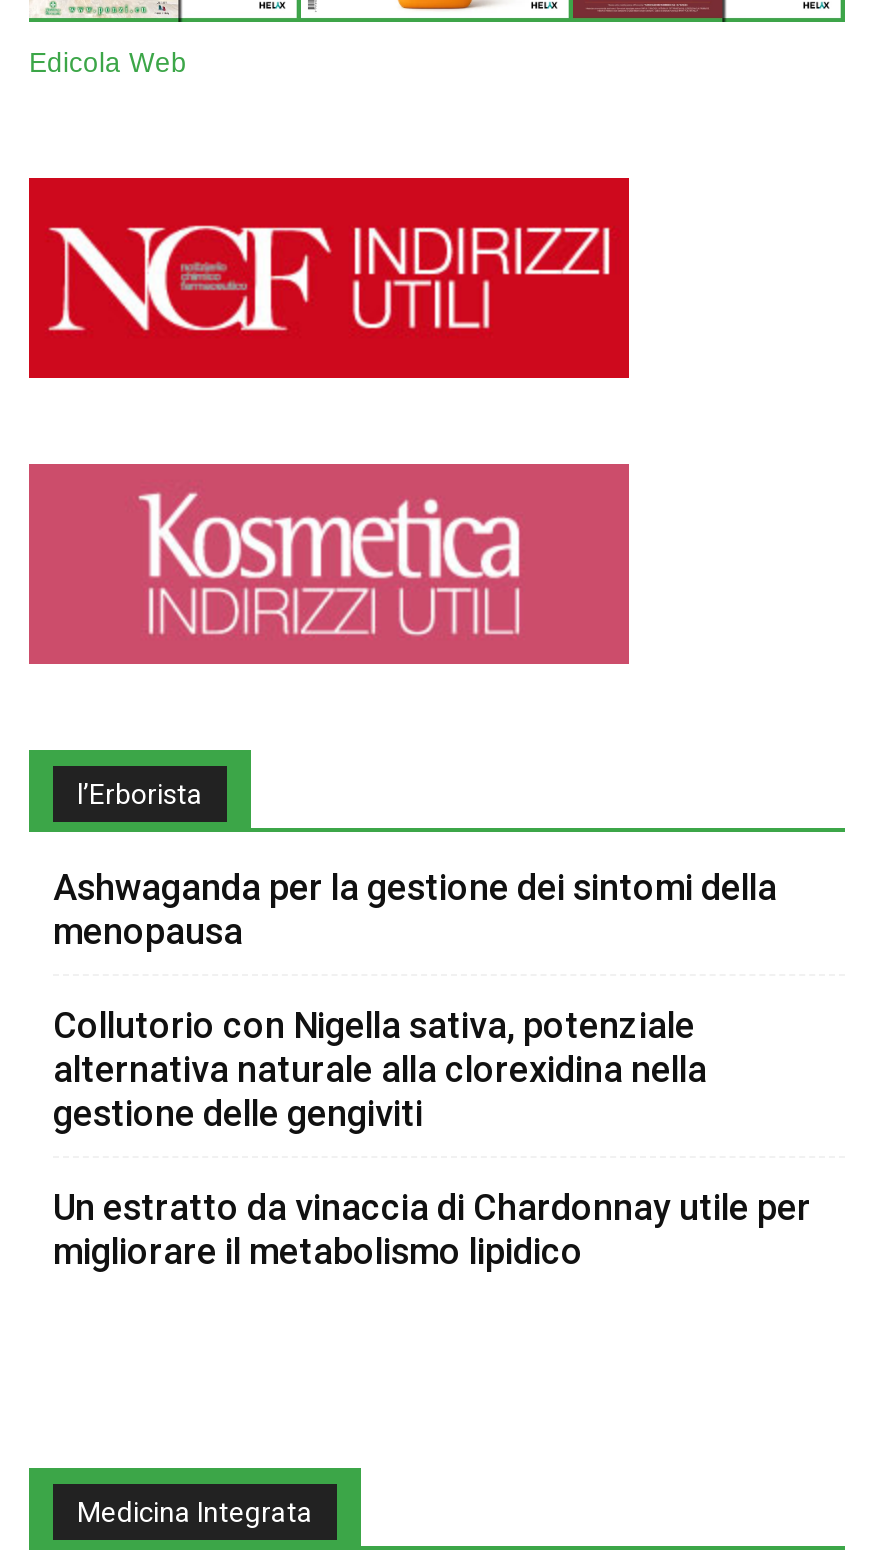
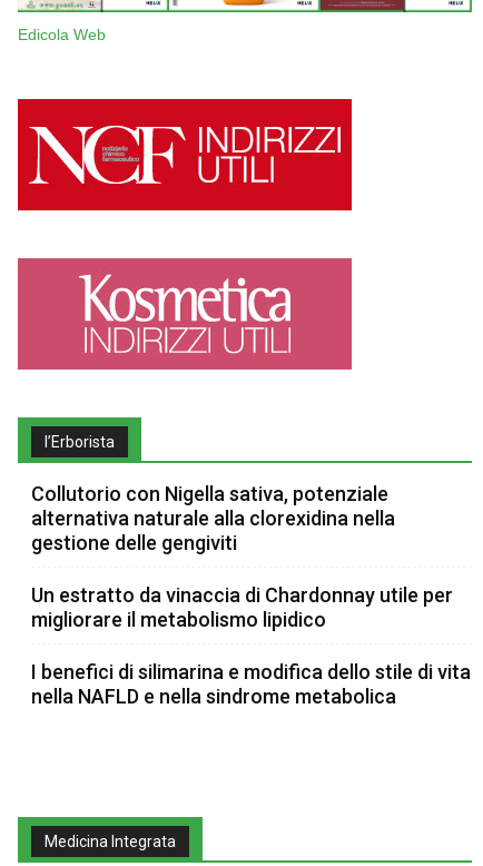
[53,866,777,952] Ashwaganda per la gestione dei sintomi della | menopausa -> none
moved [53,1004,811,1272] -> [31,482,453,631]: Collutorio con Nigella sativa, potenziale | alternativa naturale alla clorexidina nella | gestione delle gengiviti | Un estratto da vinaccia di Chardonnay utile per | migliorare il metabolismo lipidico
none -> [31,660,471,708] I benefici di silimarina e modifica dello stile di vita | nella NAFLD e nella sindrome metabolica

